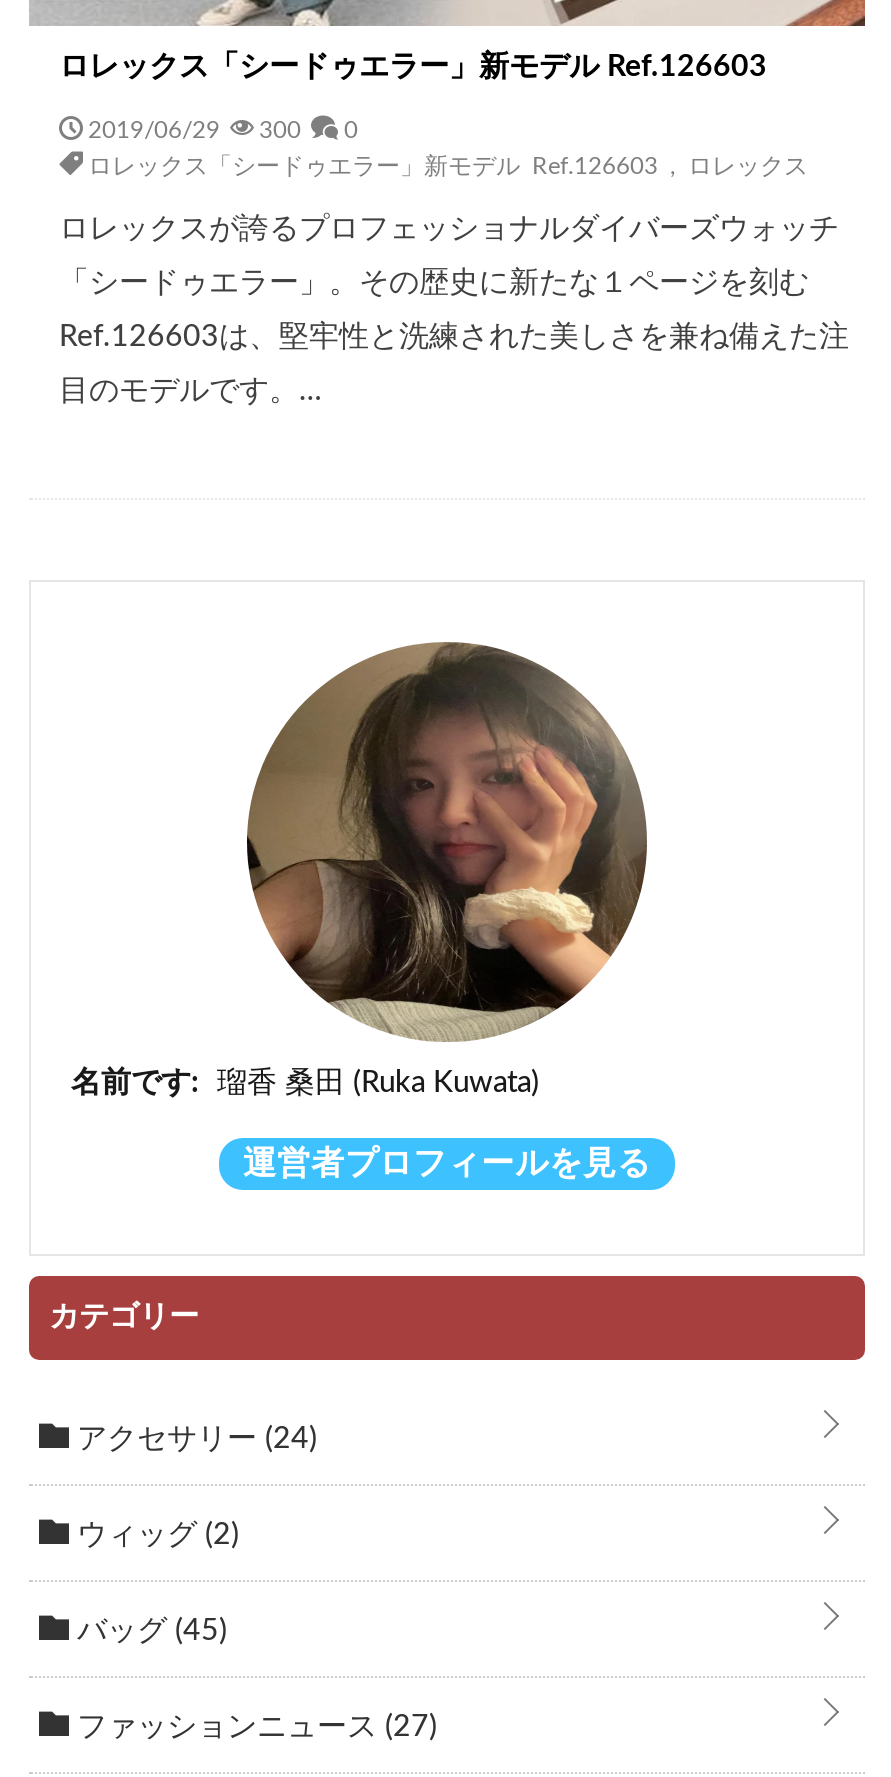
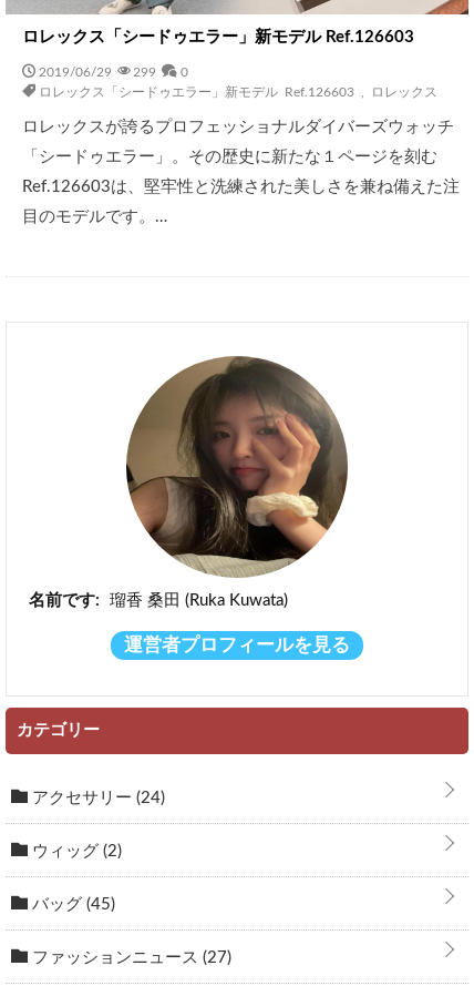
[88,116,358,140] 2019/06/29 300 0 -> [38,64,188,78] 2019/06/29 299 0

